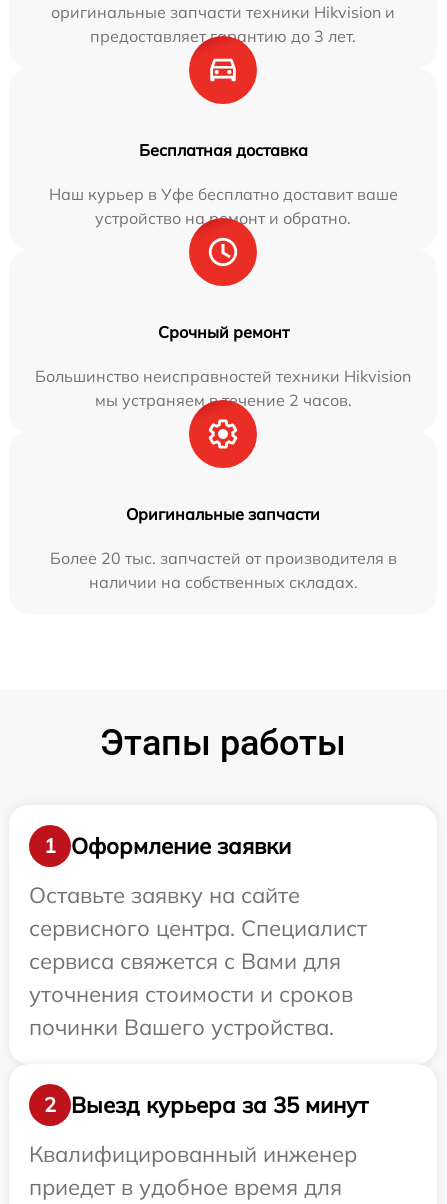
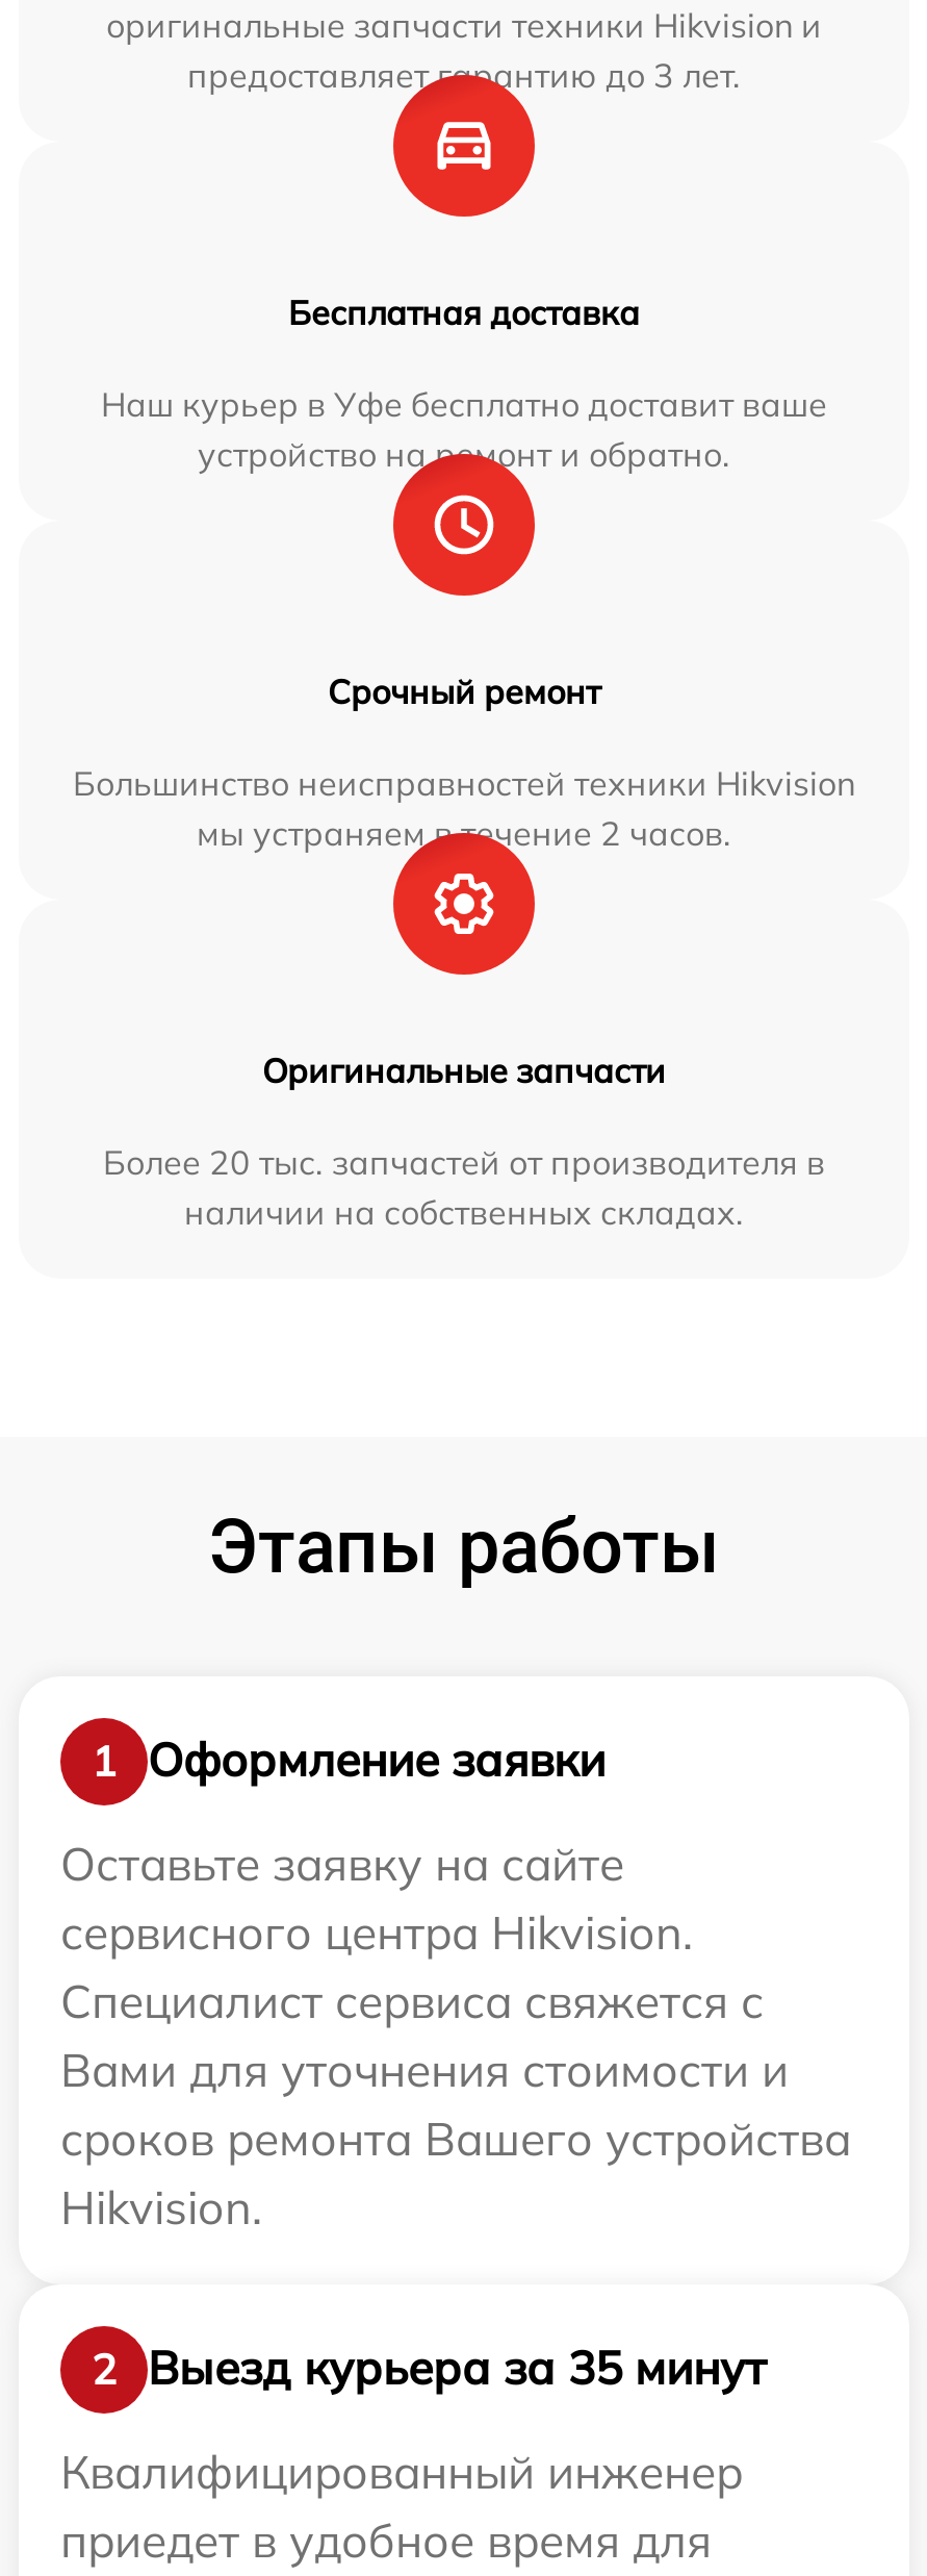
[29,914,367,1041] сервисного центра. Специалист | сервиса свяжется с Вами для | уточнения стоимости и сроков | починки Вашего устройства. -> [60,1903,851,2237] сервисного центра Hikvision. | Специалист сервиса свяжется с | Вами для уточнения стоимости и | сроков ремонта Вашего устройства | Hikvision.

